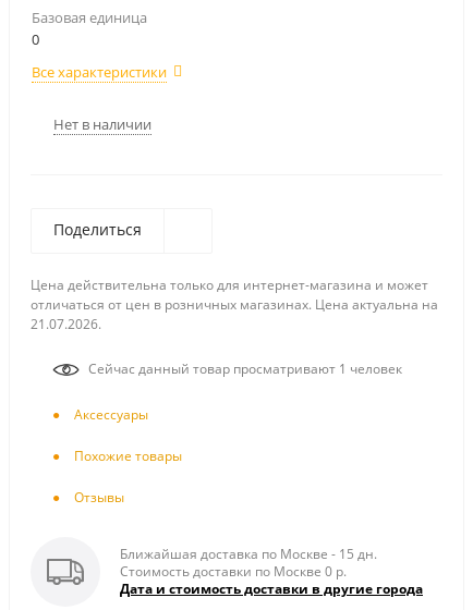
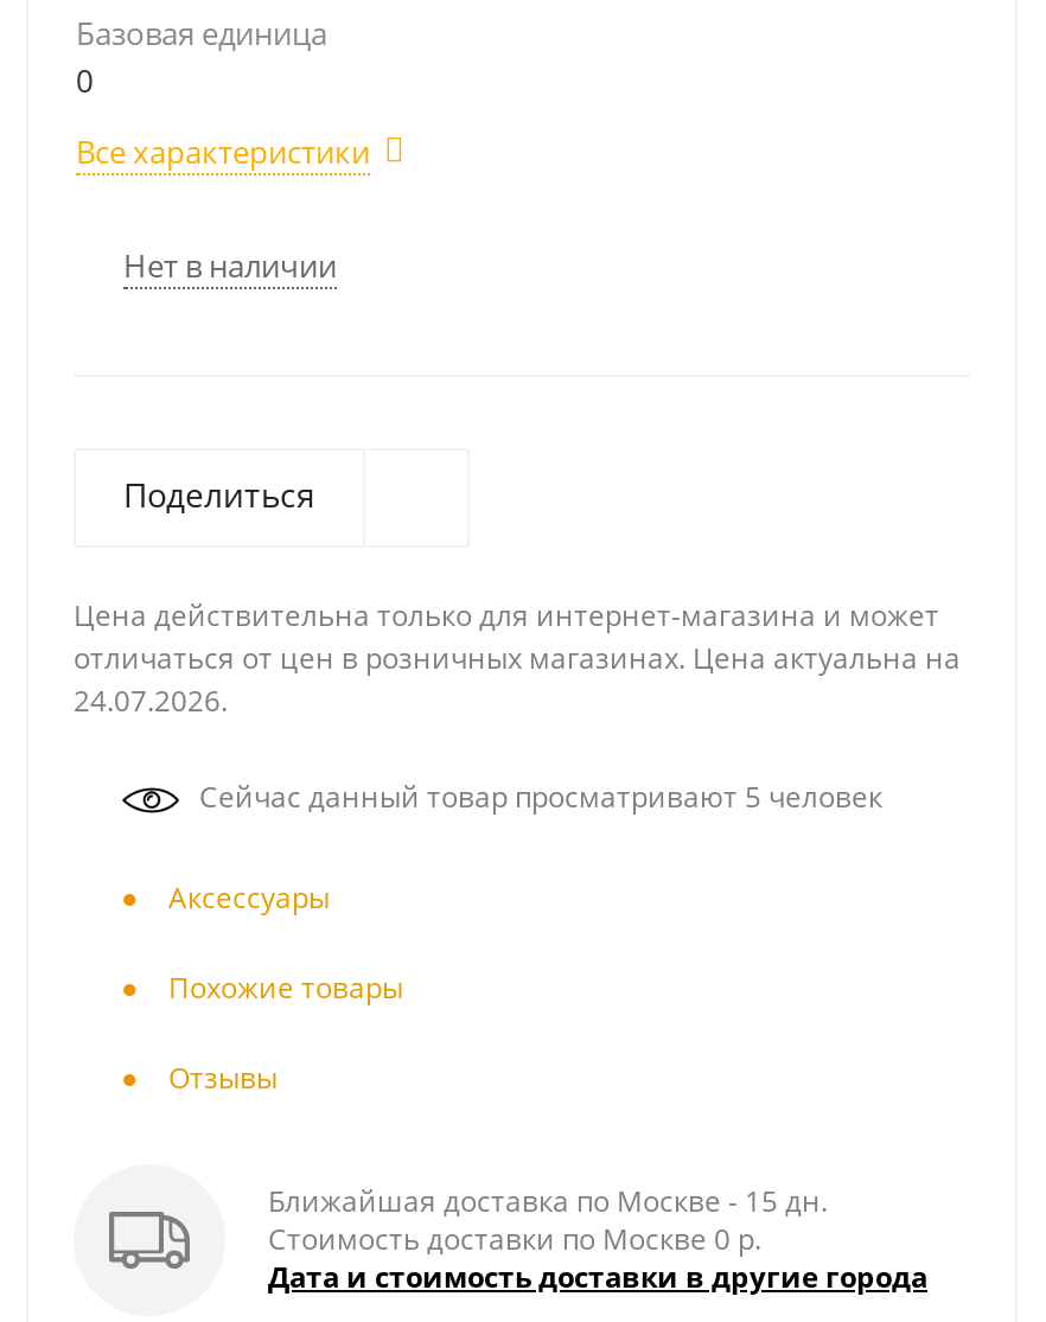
[31,315,101,333] 21.07.2026. -> [74,681,228,721] 24.07.2026.
[85,359,402,378] Сейчас данный товар просматривают 1 человек -> [192,777,882,817] Сейчас данный товар просматривают 5 человек

